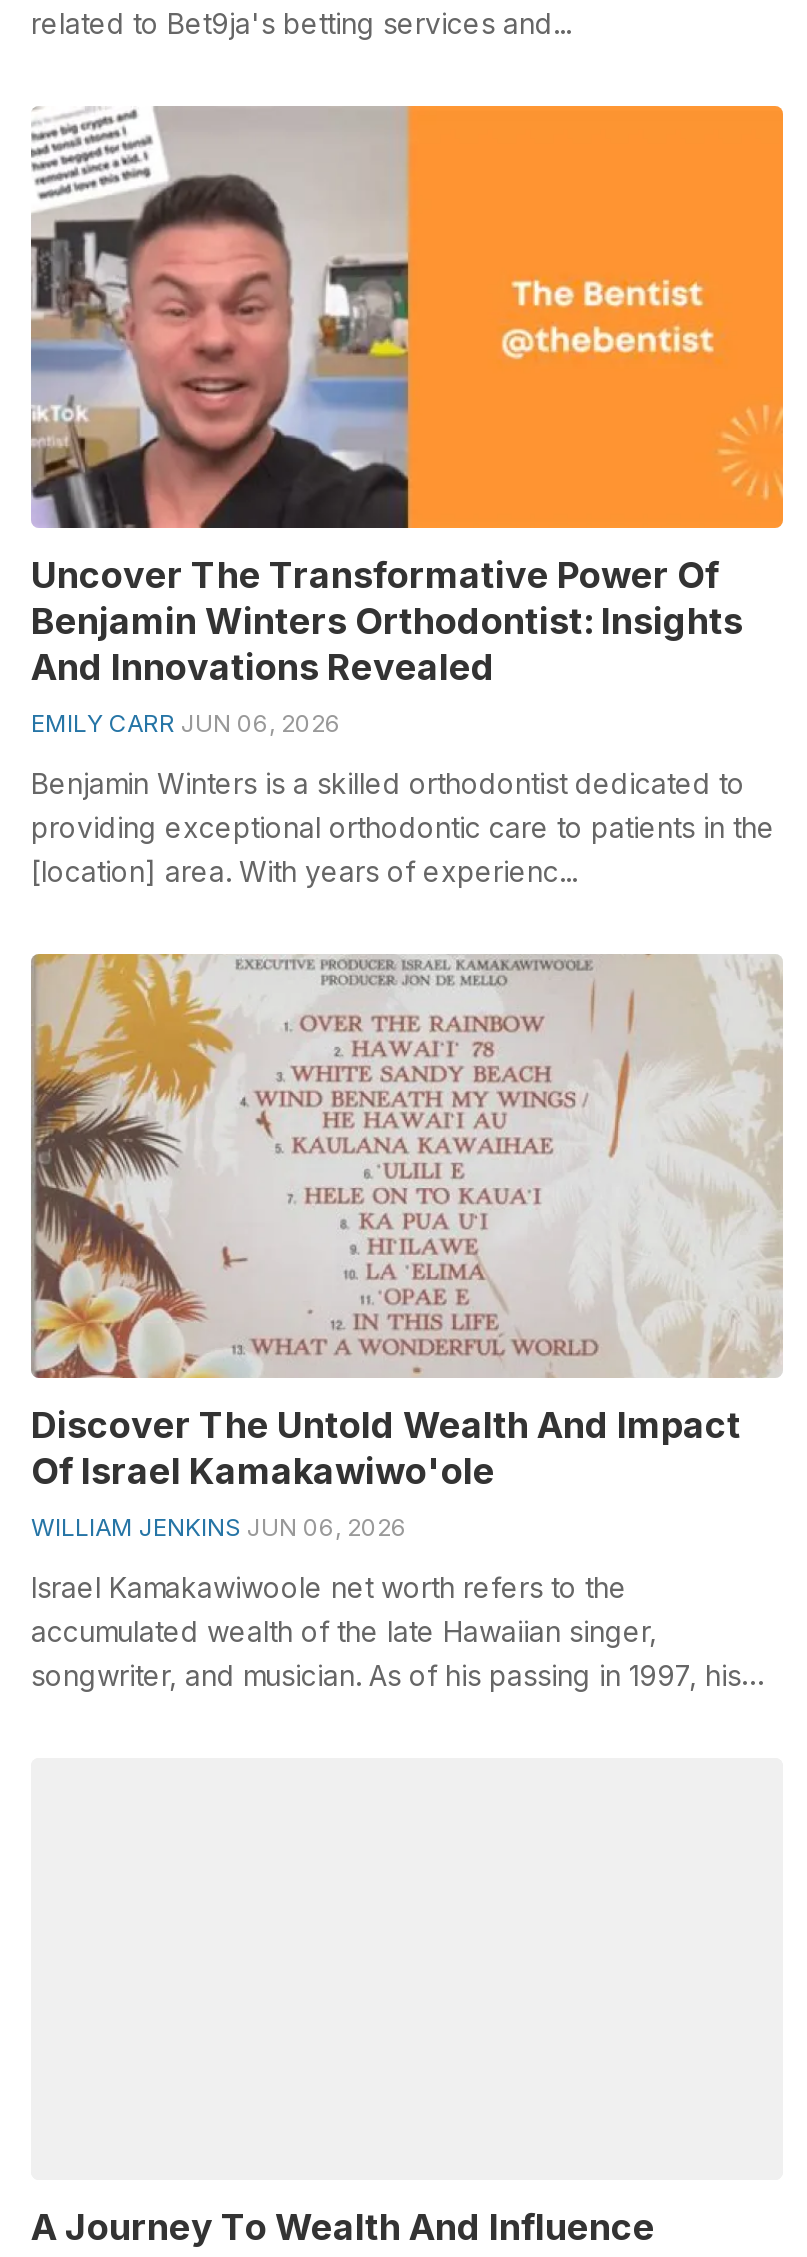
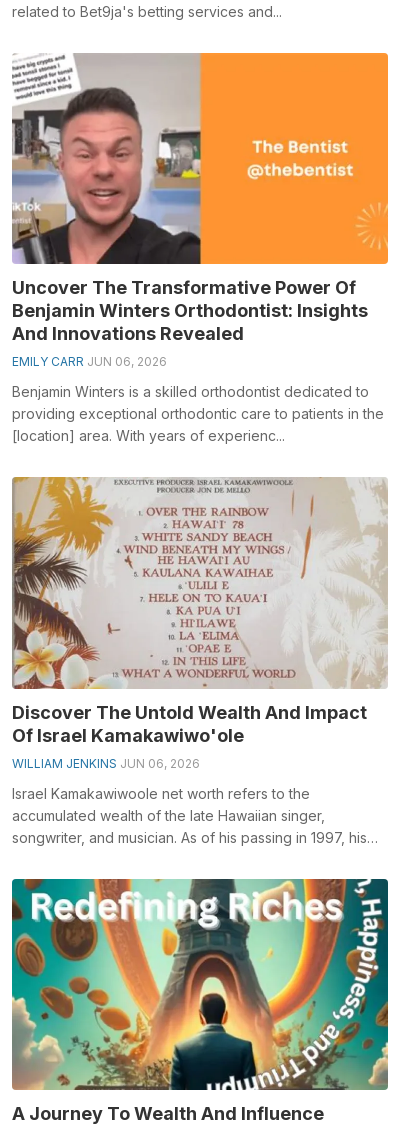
none -> [11,878,389,1091] [image]

